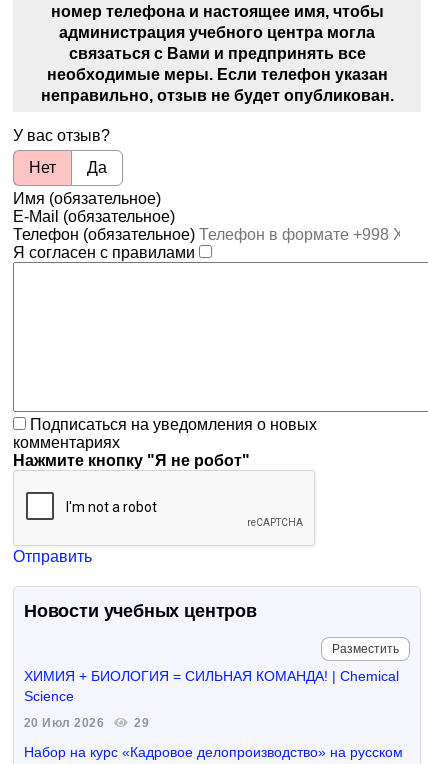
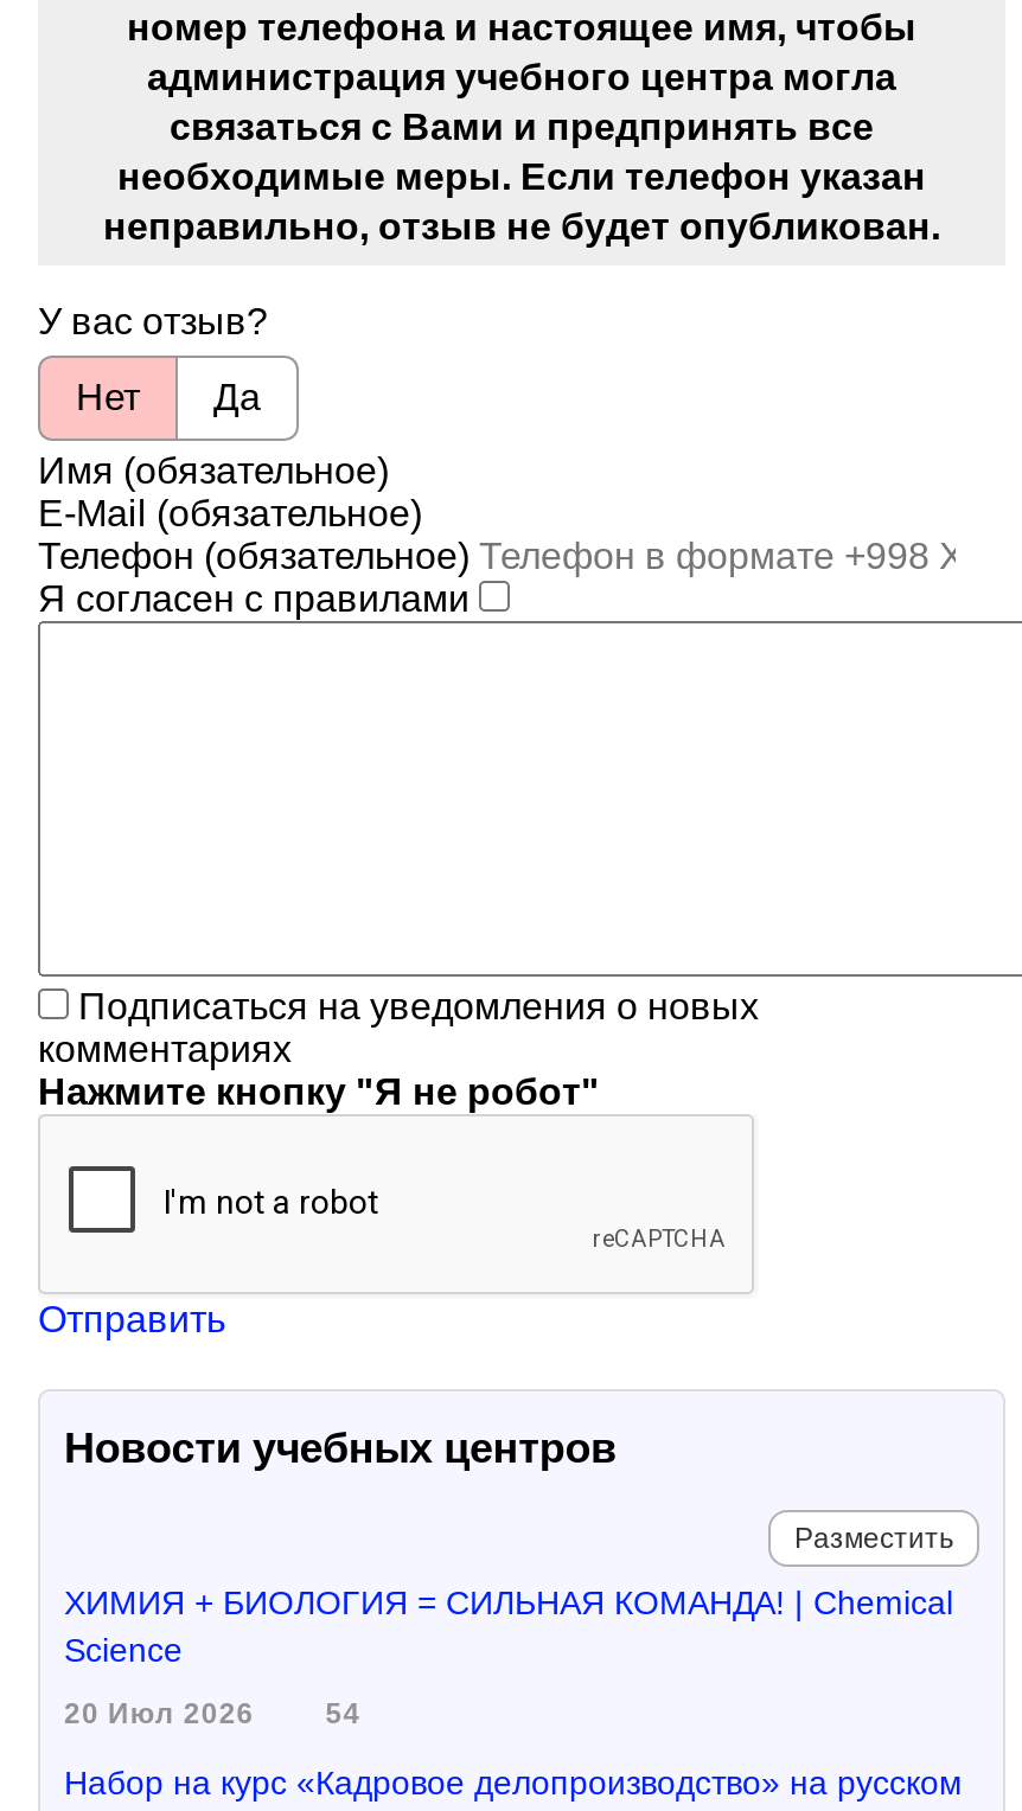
[134,716,149,730] 29 -> [326,1698,361,1731] 54

